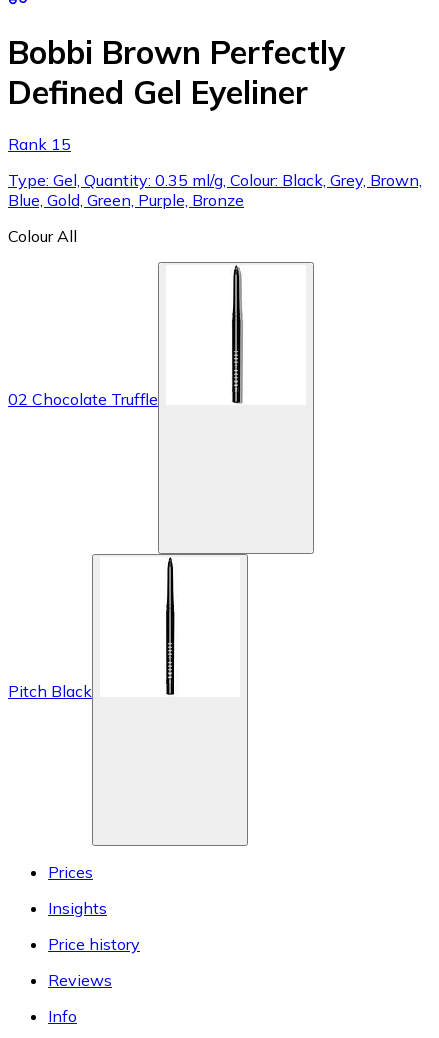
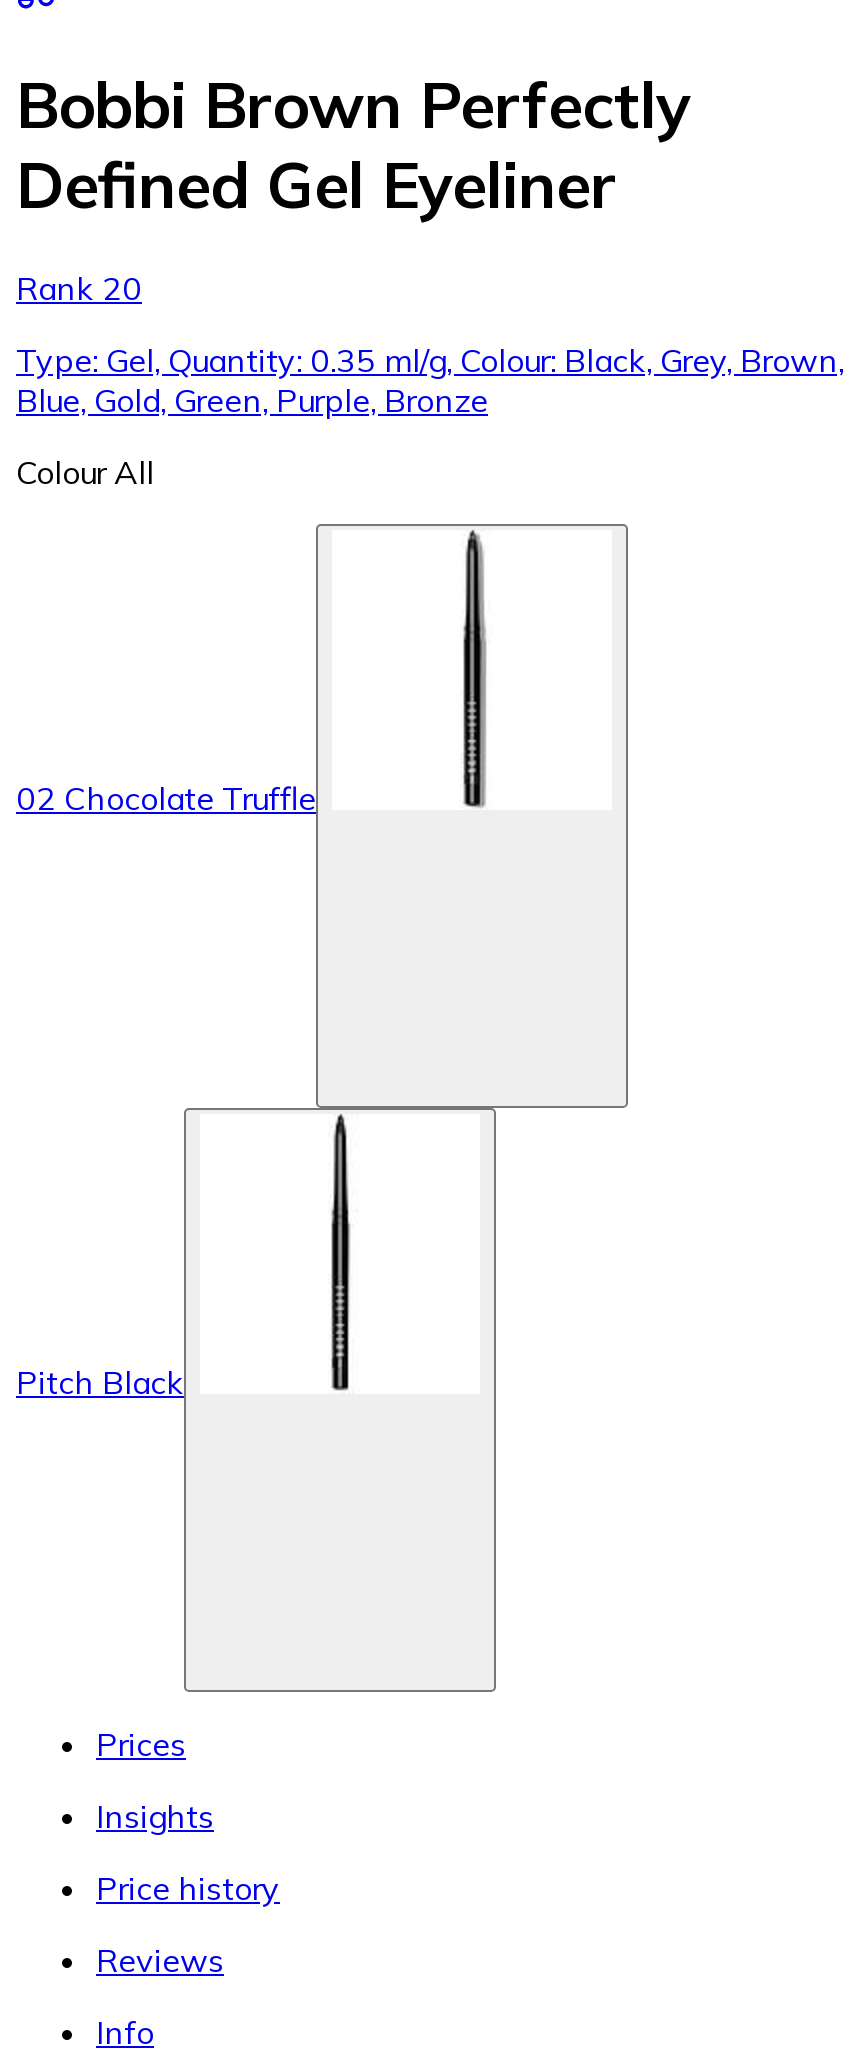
[8,133,71,153] Rank 15 -> [16,267,142,307] Rank 20

